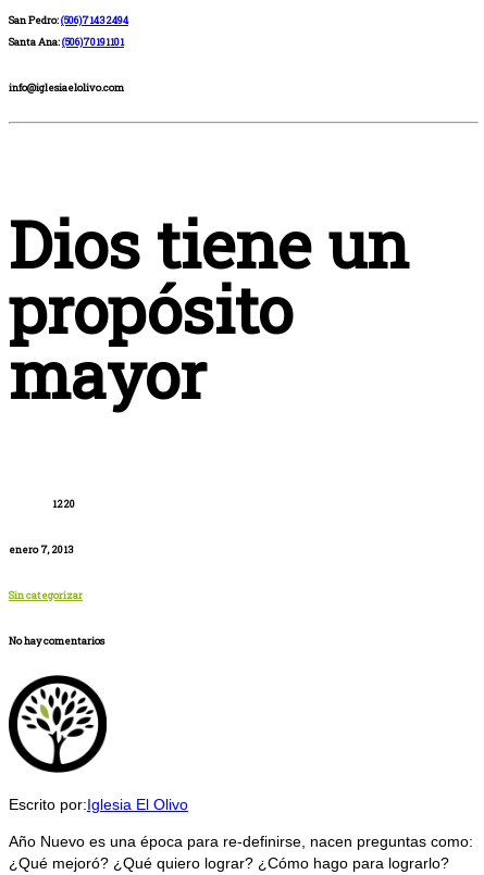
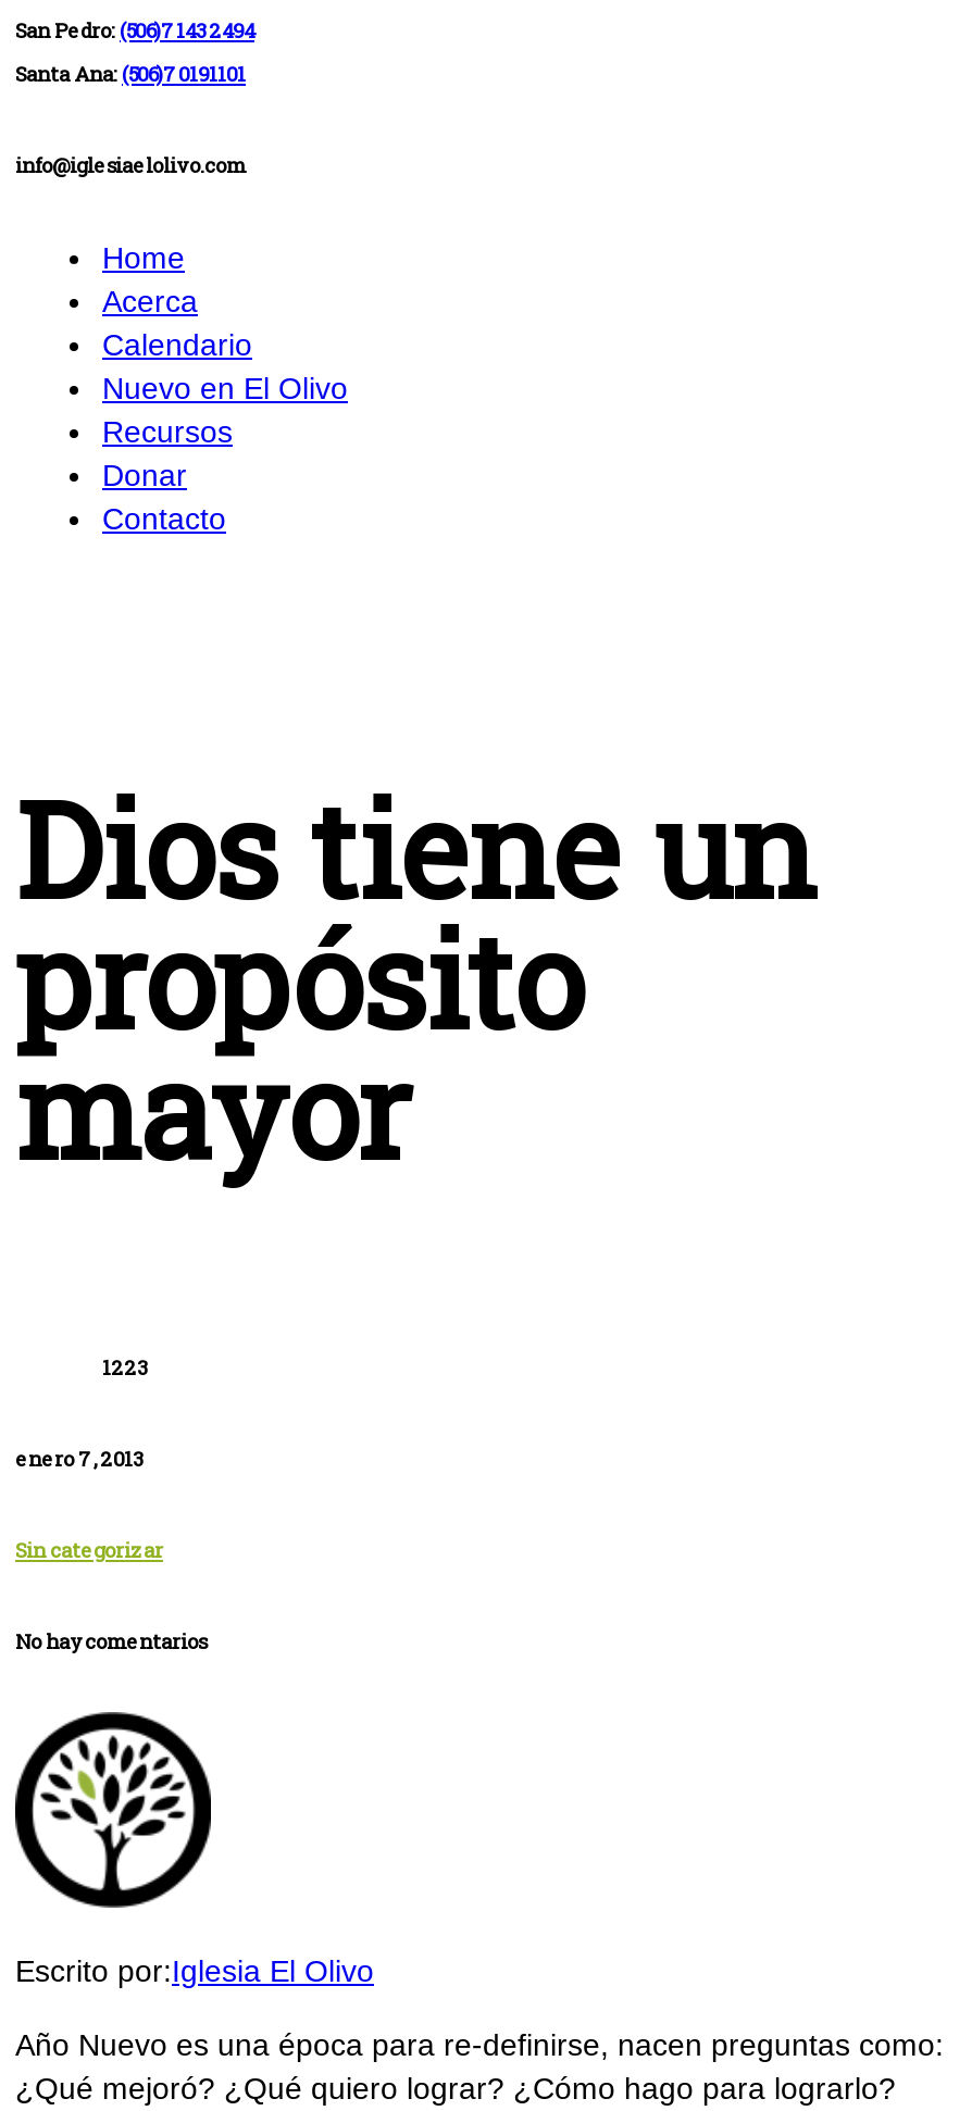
none -> [102,240,348,536] Home | Acerca | Calendario | Nuevo en El Olivo | Recursos | Donar | Contacto
[52,497,75,511] 1220 -> [102,1354,150,1383] 1223

